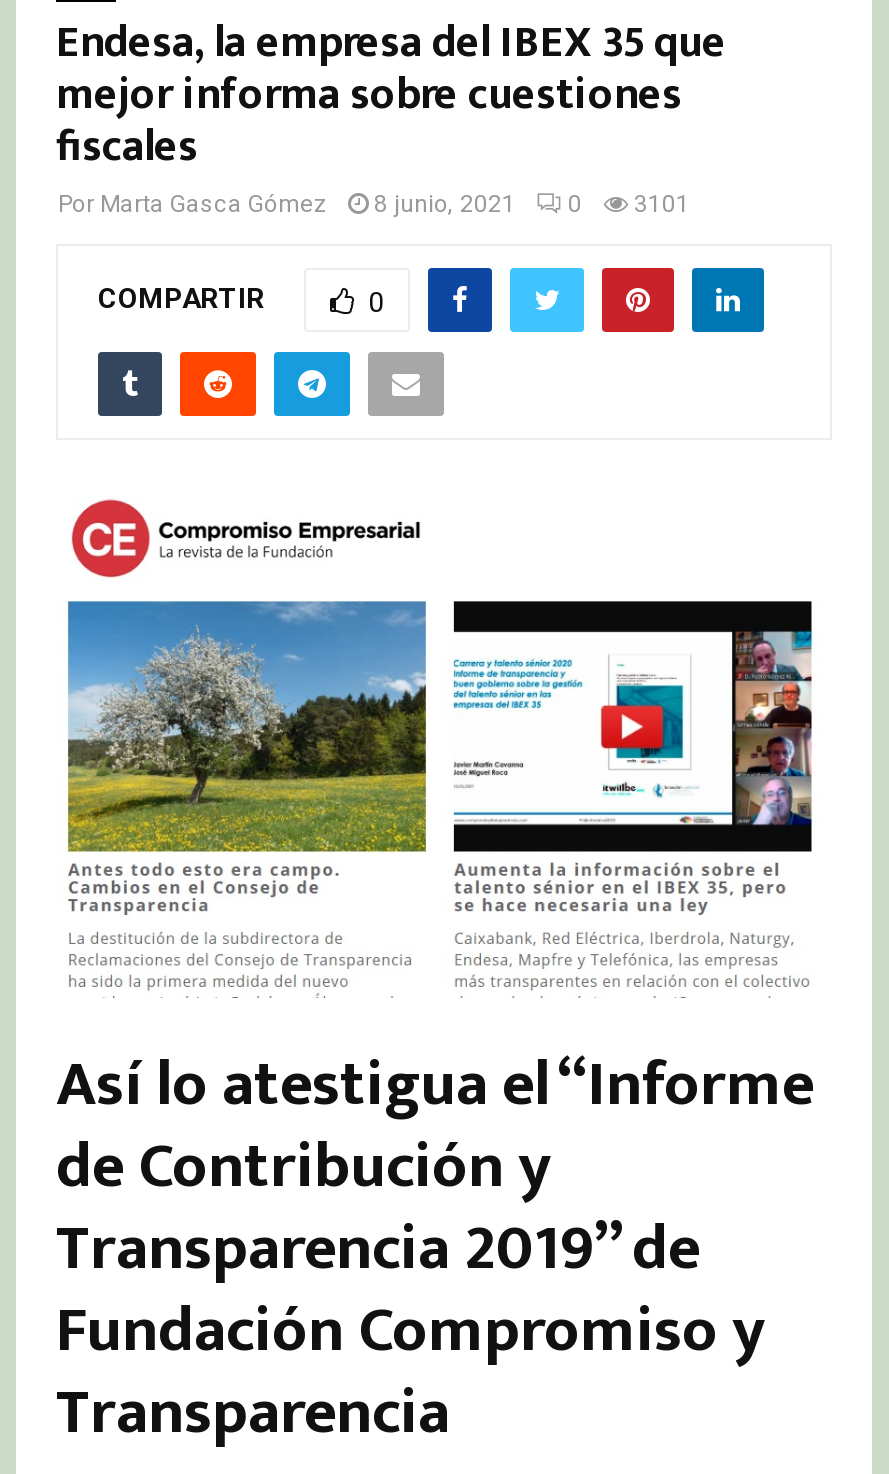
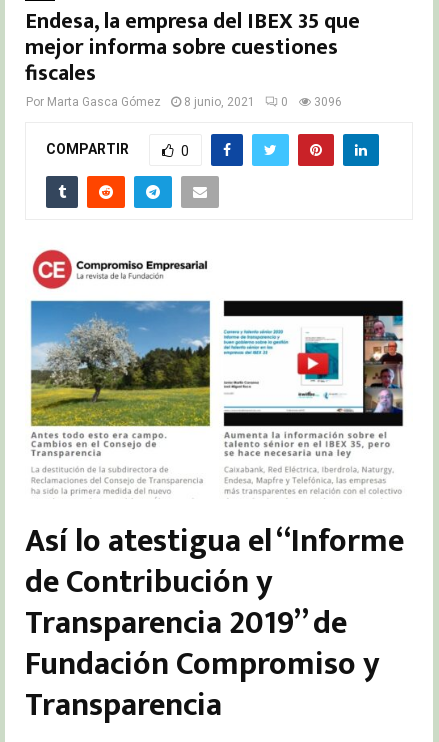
[58,190,690,218] Por Marta Gasca Gómez 8 junio, 2021 0 3101 -> [26,95,342,109] Por Marta Gasca Gómez 8 junio, 2021 0 3096

